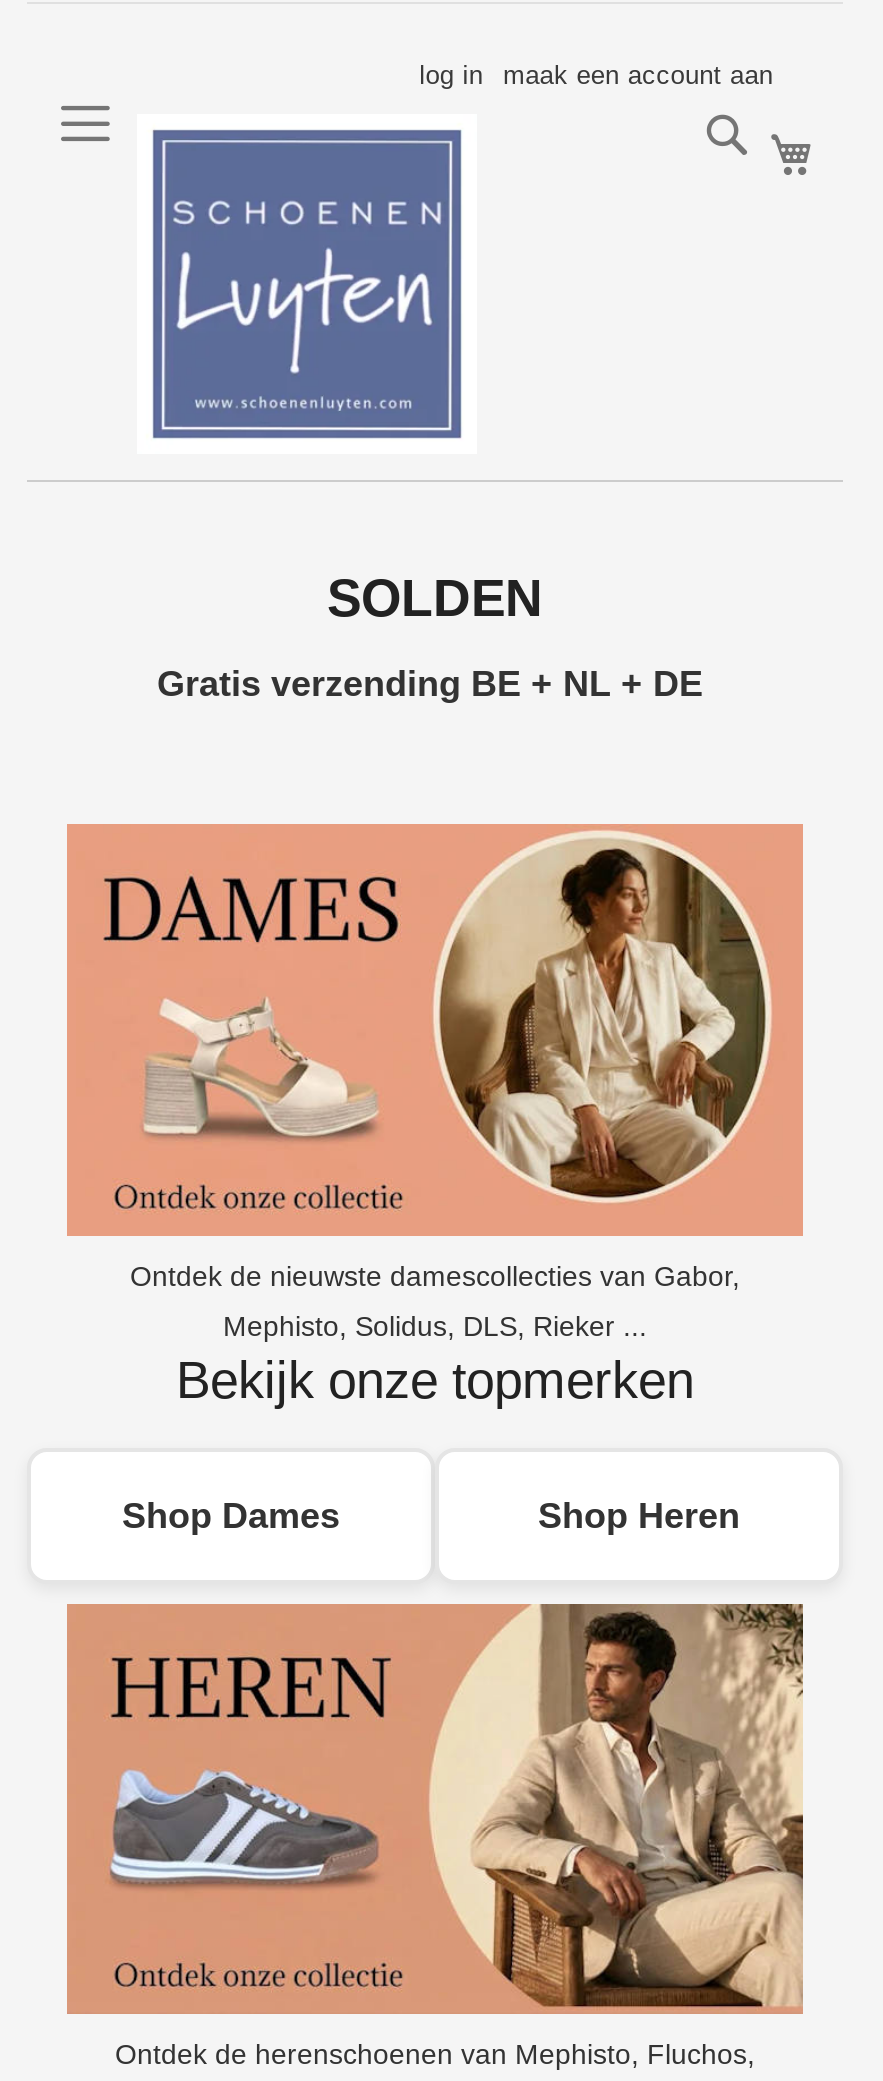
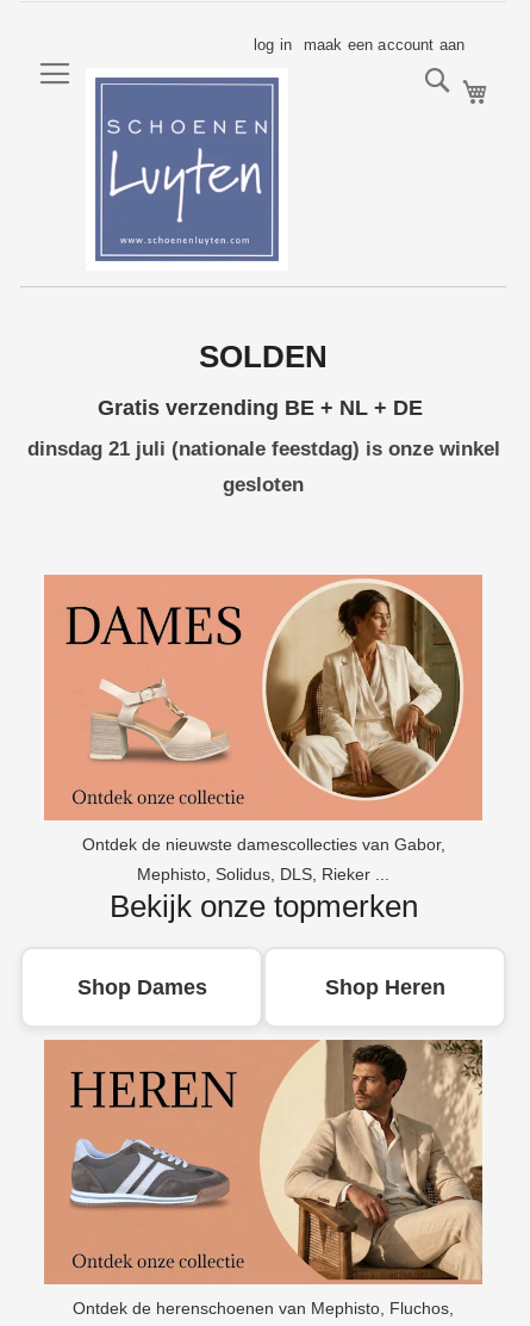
none -> [27,438,500,496] dinsdag 21 juli (nationale feestdag) is onze winkel | gesloten

